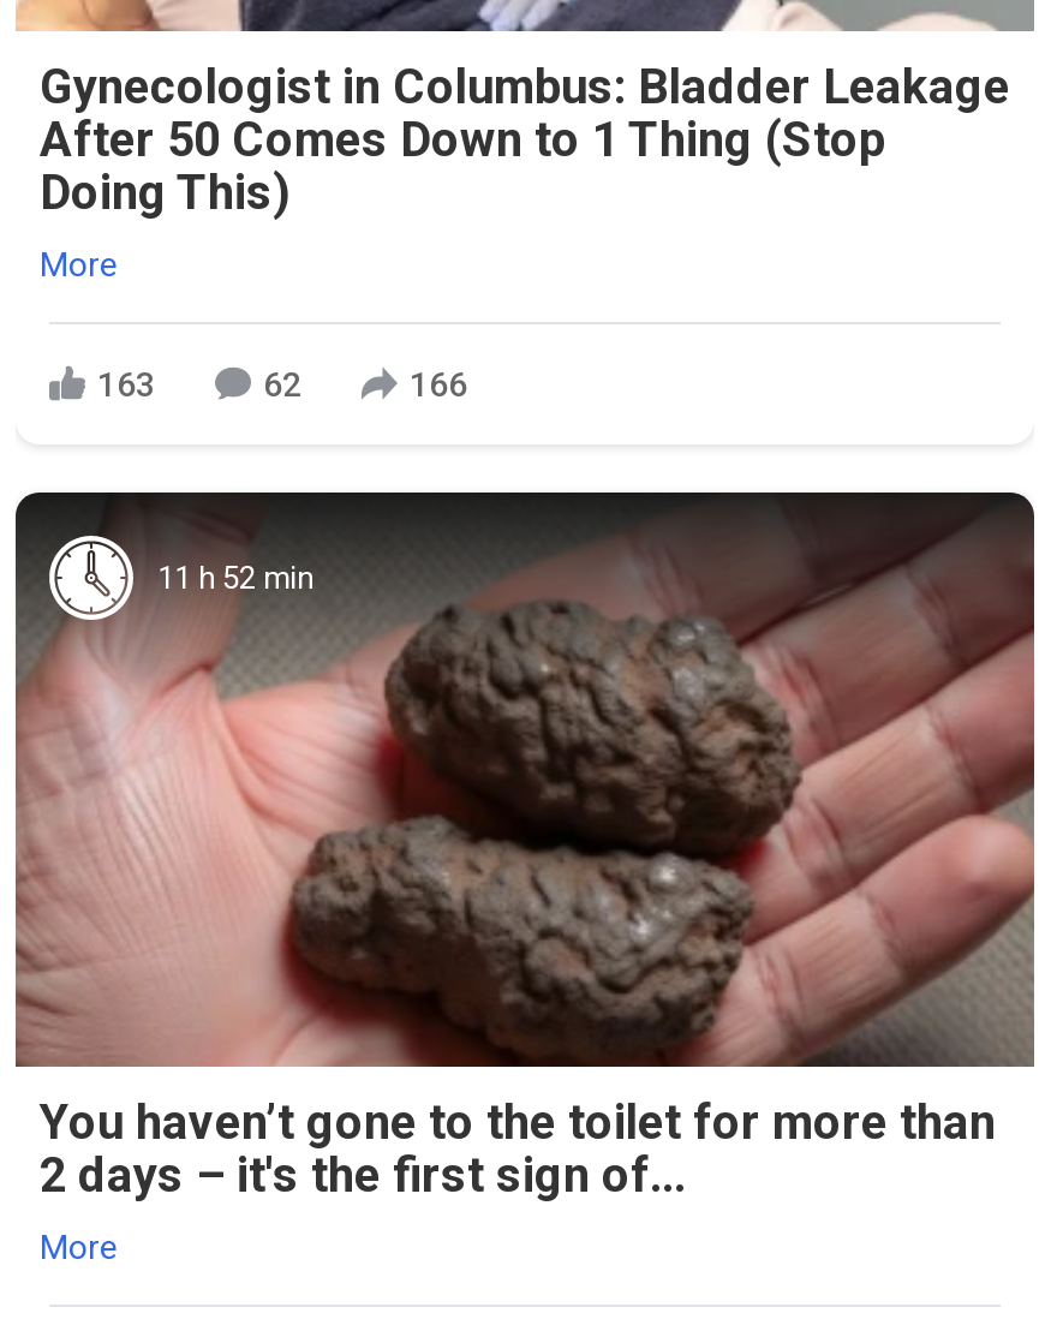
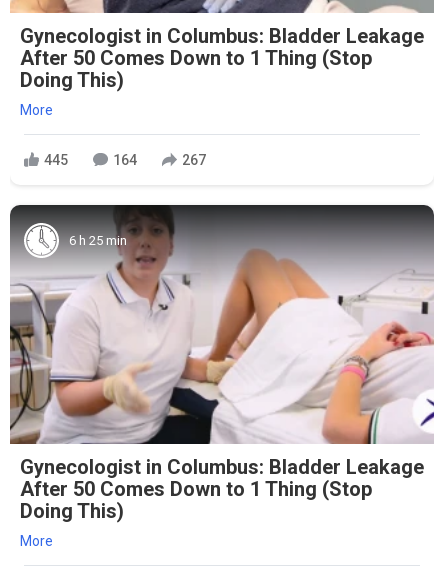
[97,364,467,402] 163 | 62 | 166 -> [44,151,206,167] 445 | 164 | 267
[16,505,1037,1021] [image] | 11 h 52 min -> [9,209,434,445] [image] | 6 h 25 min
[40,1092,996,1202] You haven’t gone to the toilet for more than | 2 days – it's the first sign of... -> [20,454,424,522] Gynecologist in Columbus: Bladder Leakage | After 50 Comes Down to 1 Thing (Stop | Doing This)

